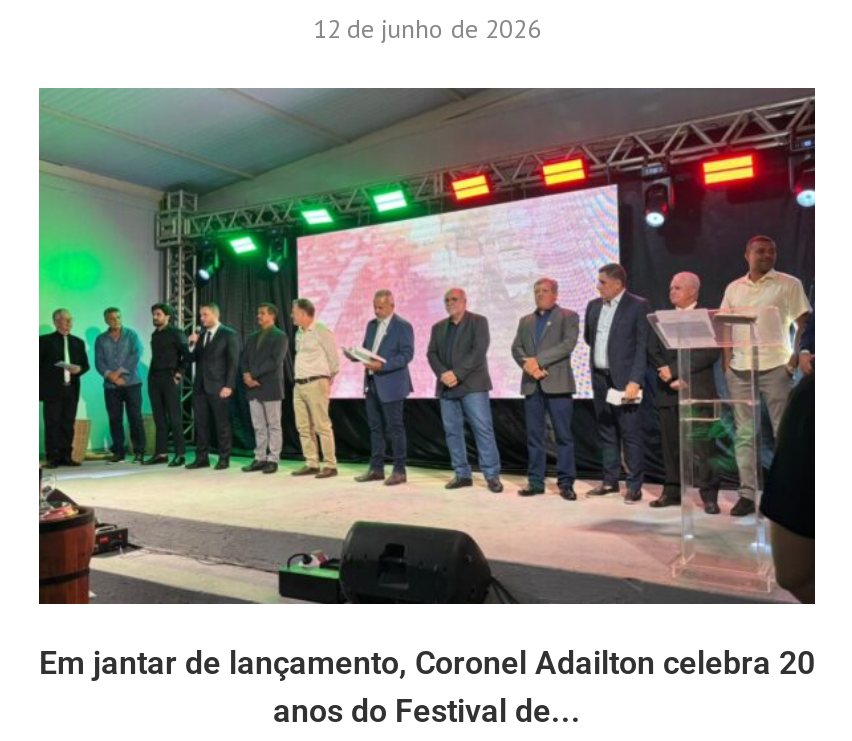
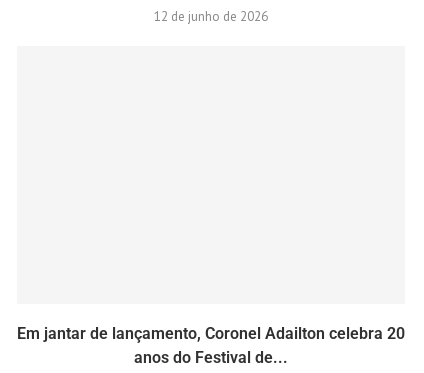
[37,86,817,606] [image] -> none

